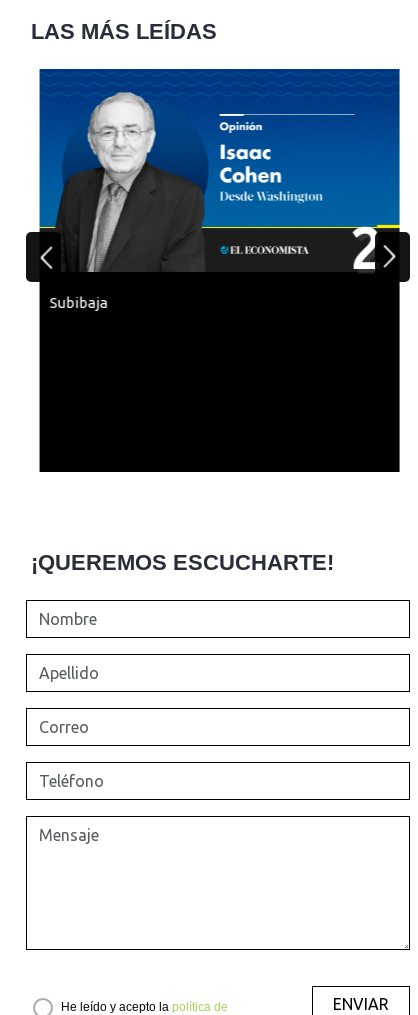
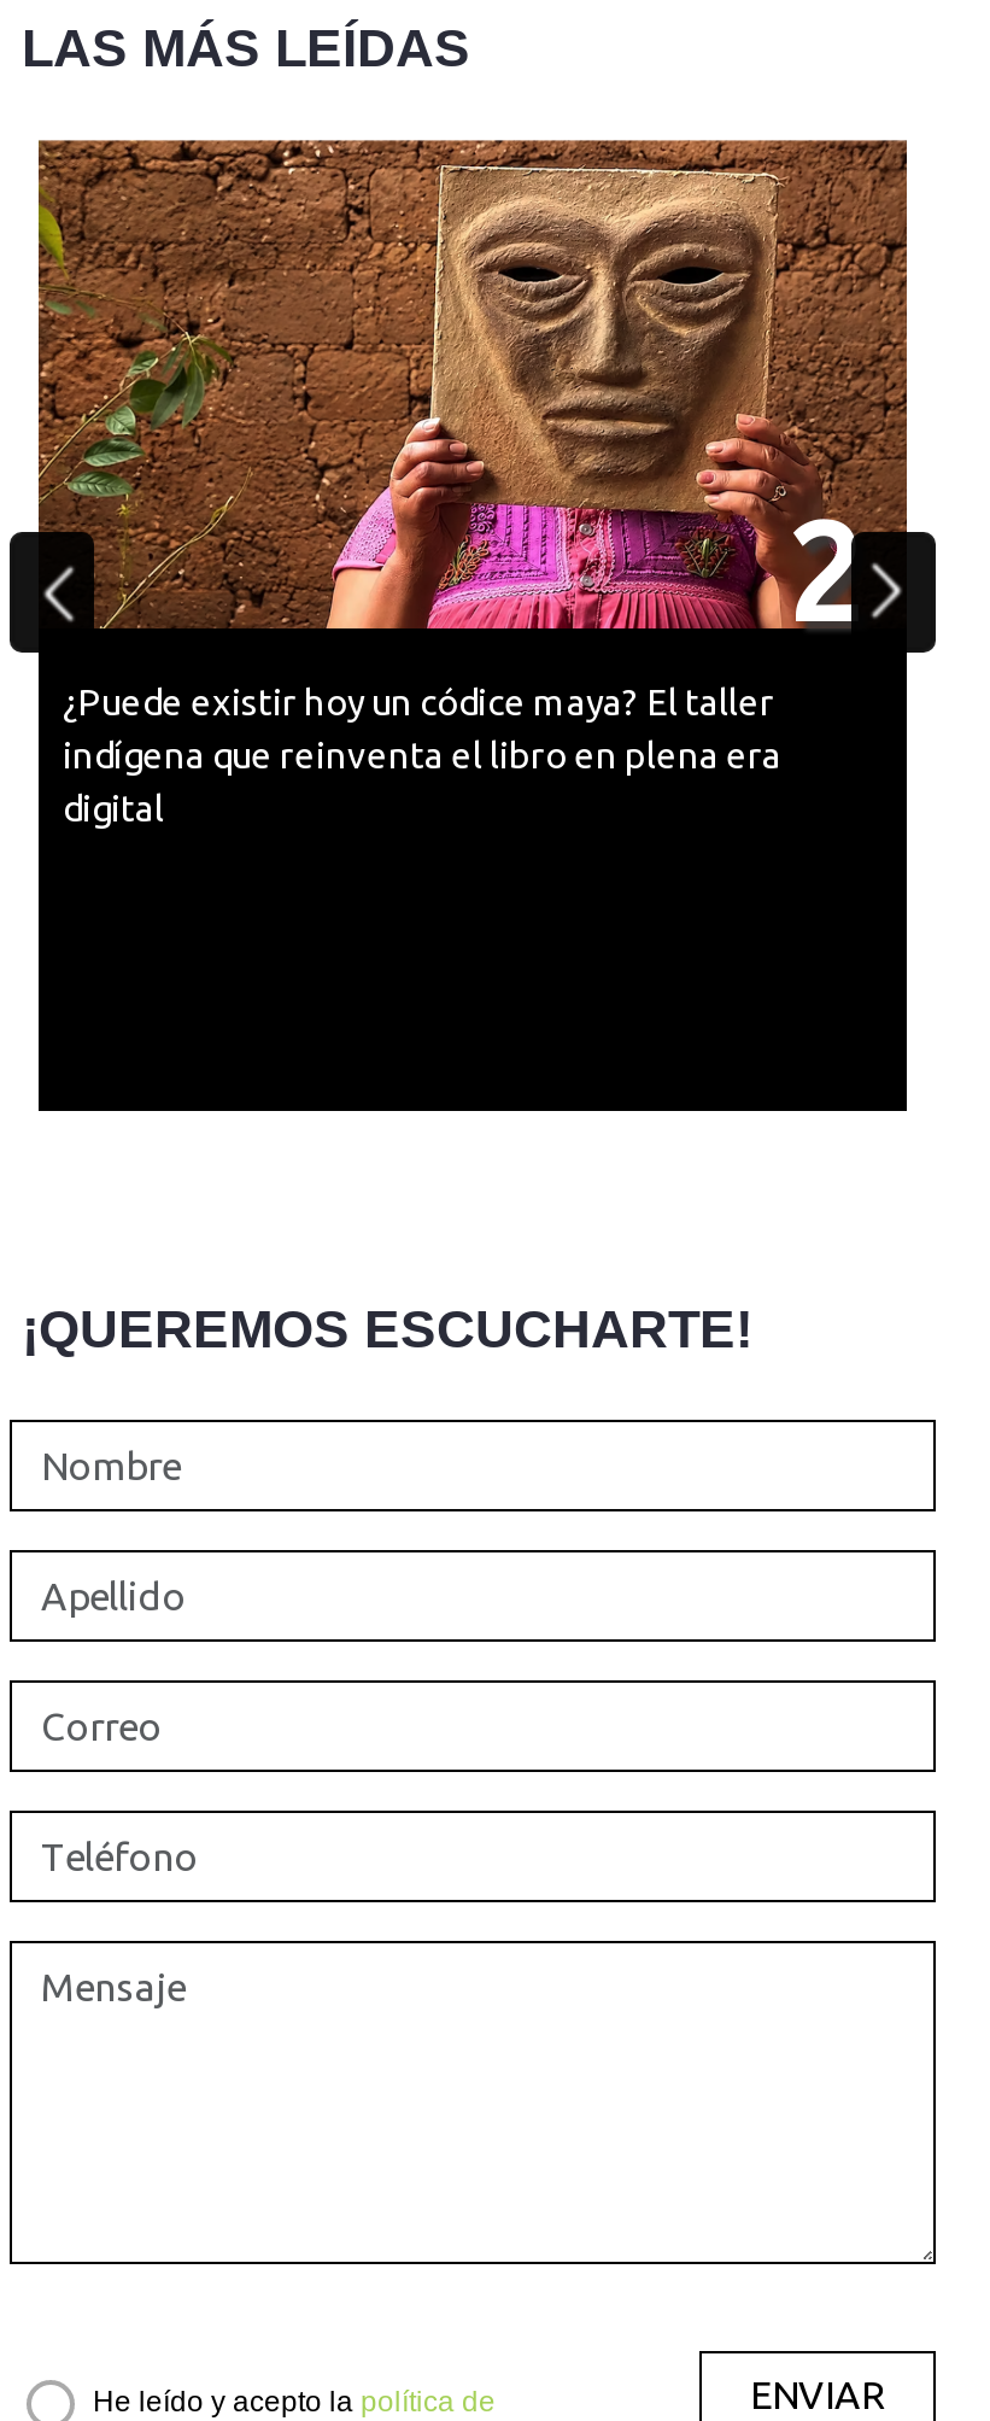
[38,68,401,311] [image] | Subibaja -> [36,139,912,828] [image] | ¿Puede existir hoy un códice maya? El taller | indígena que reinventa el libro en plena era | digital

